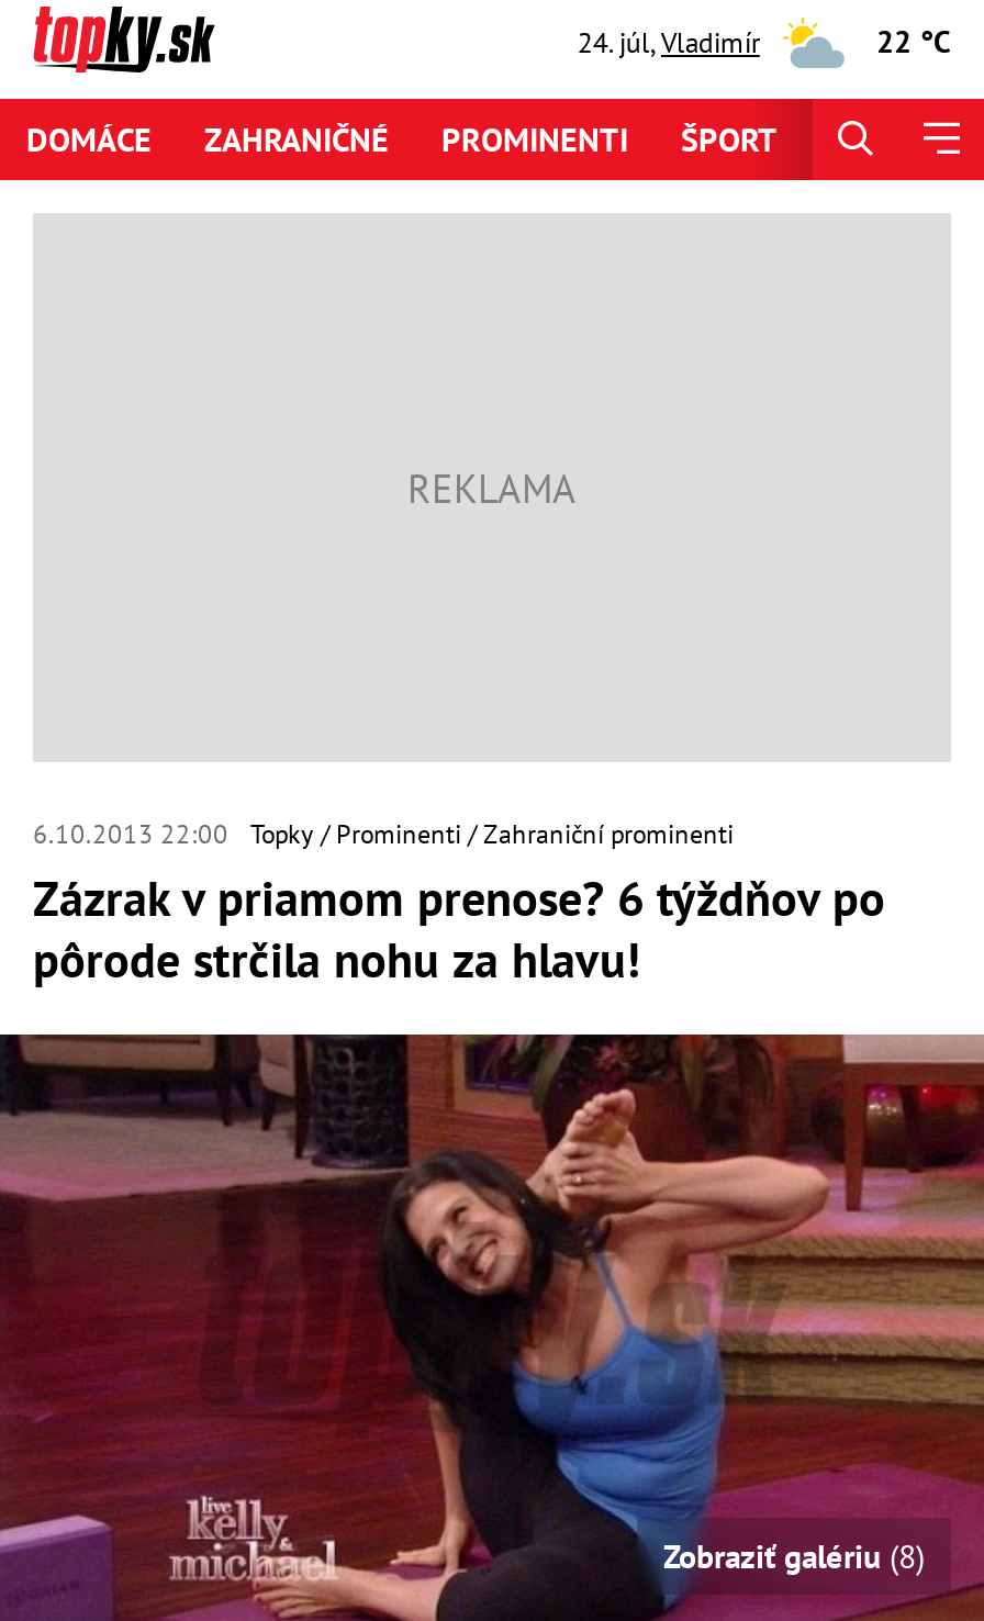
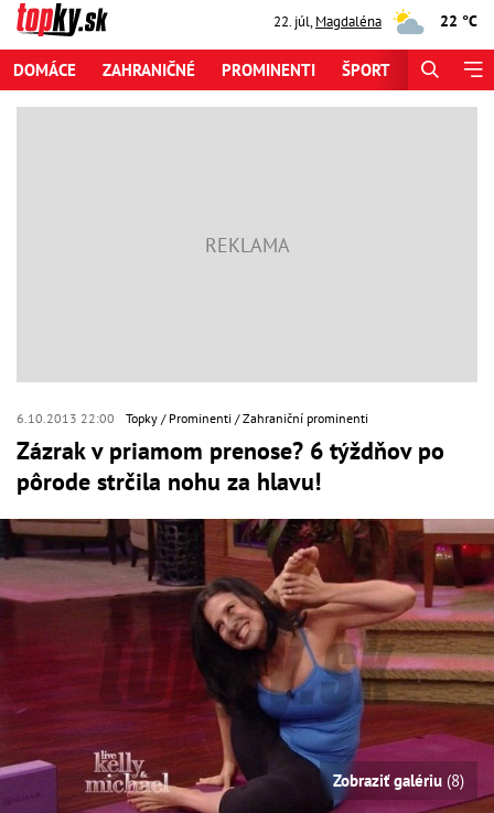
[577,23,760,60] 24. júl, Vladimír -> [273,12,381,30] 22. júl, Magdaléna

